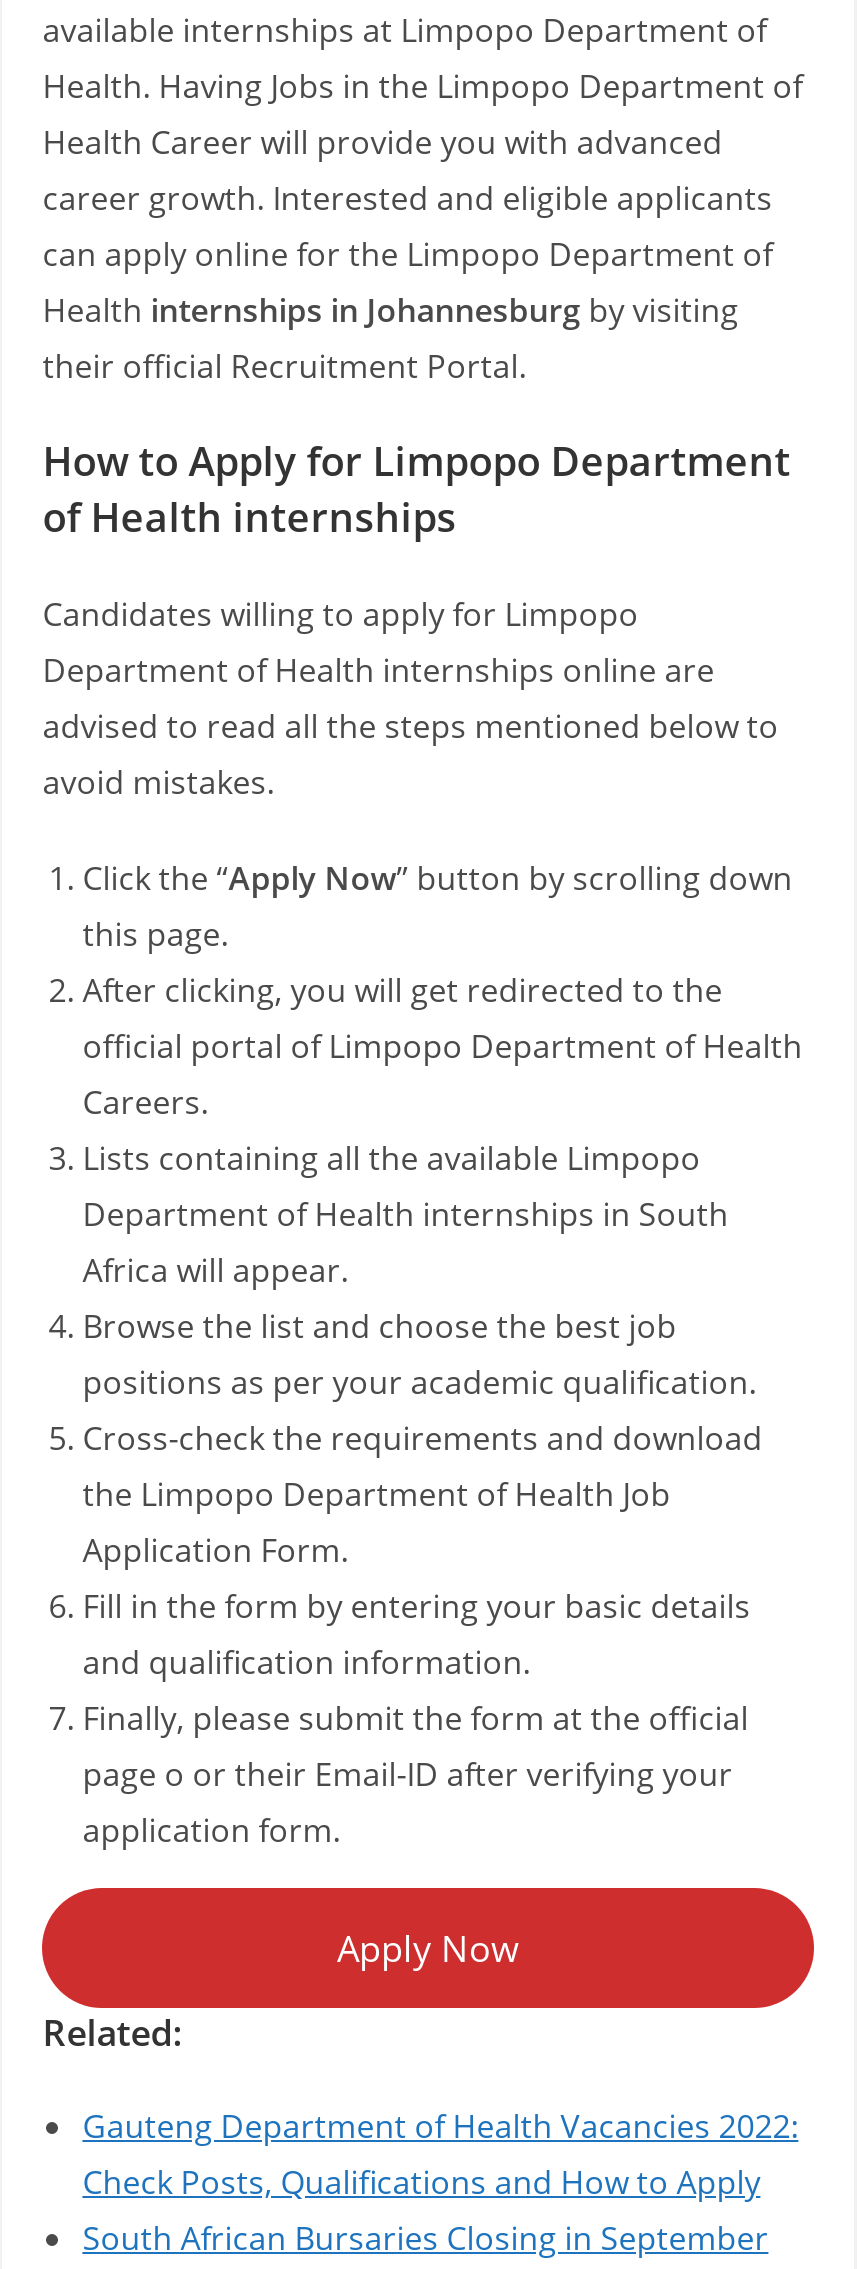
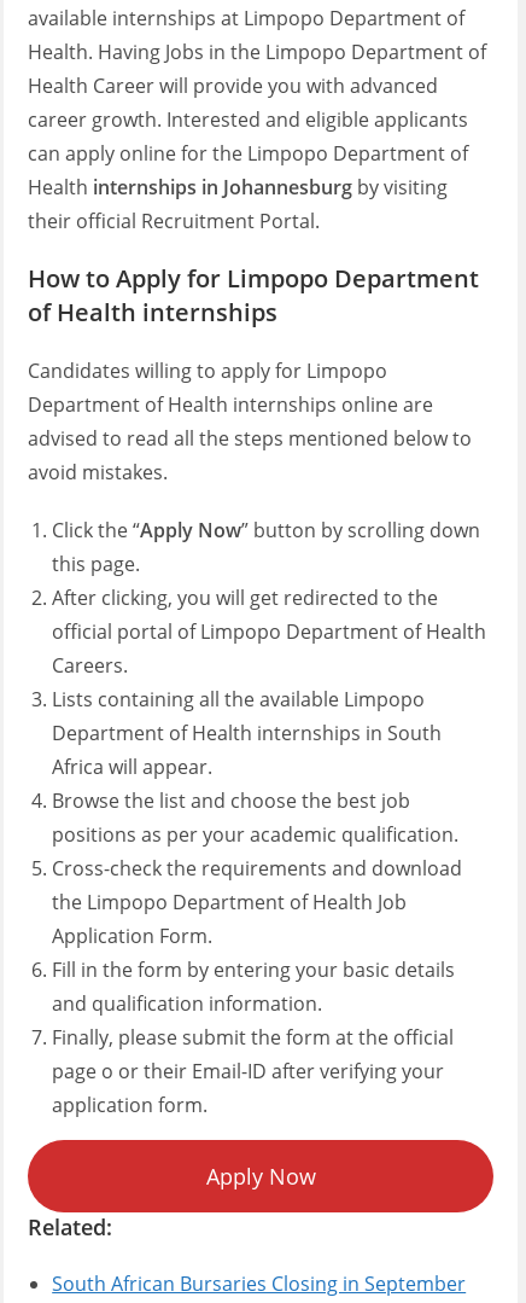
[82,2104,798,2204] Gauteng Department of Health Vacancies 2022: | Check Posts, Qualifications and How to Apply -> none

